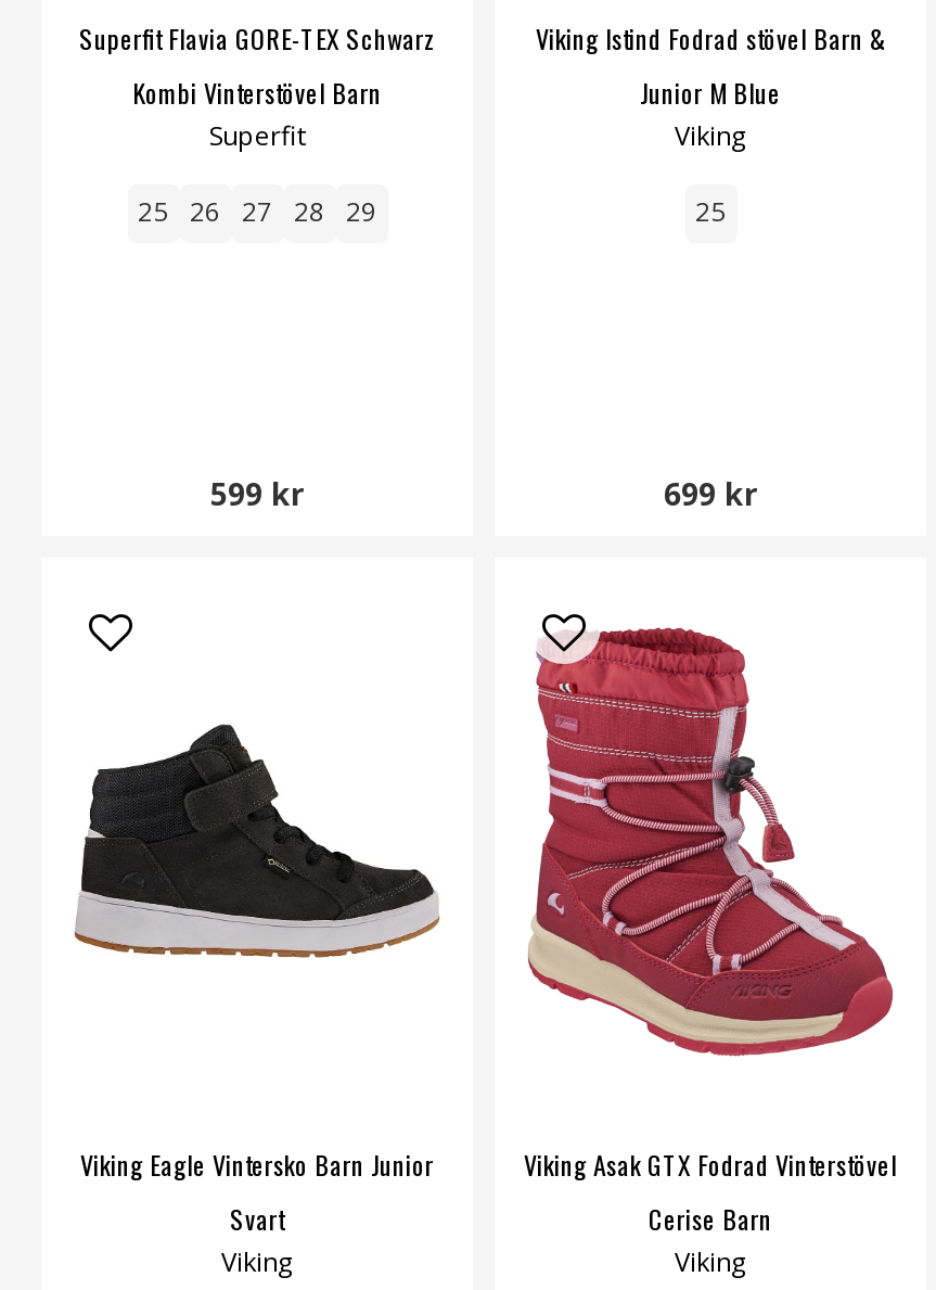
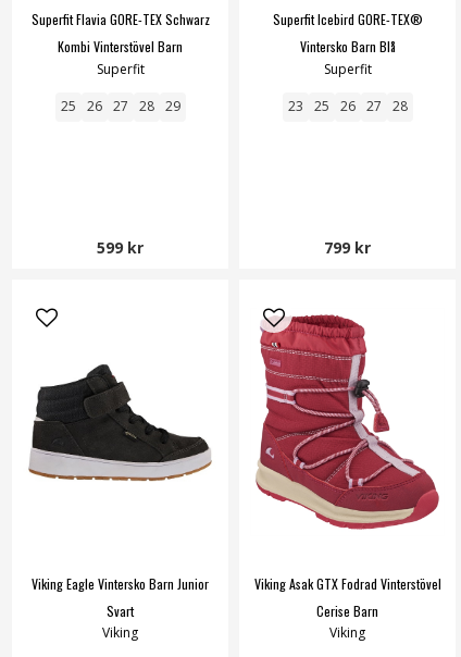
[536,19,885,56] Viking Istind Fodrad stövel Barn & -> [272,10,422,29] Superfit Icebird GORE-TEX®
[640,74,781,155] Junior M Blue | Viking -> [300,37,395,78] Vintersko Barn Blå | Superfit
[695,192,726,229] 25 -> [288,97,407,116] 23 25 26 27 28
[664,472,757,514] 699 kr -> [324,237,371,258] 799 kr

